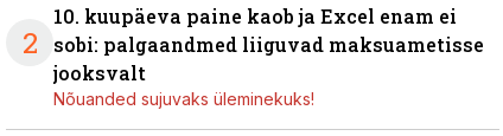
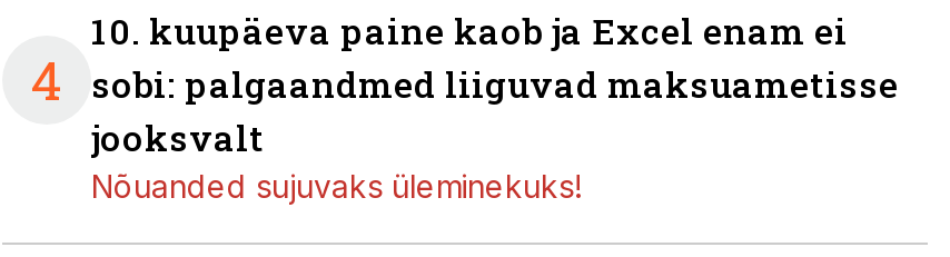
[22,23,484,61] 2 sobi: palgaandmed liiguvad maksuametisse -> [31,43,899,115] 4 sobi: palgaandmed liiguvad maksuametisse

